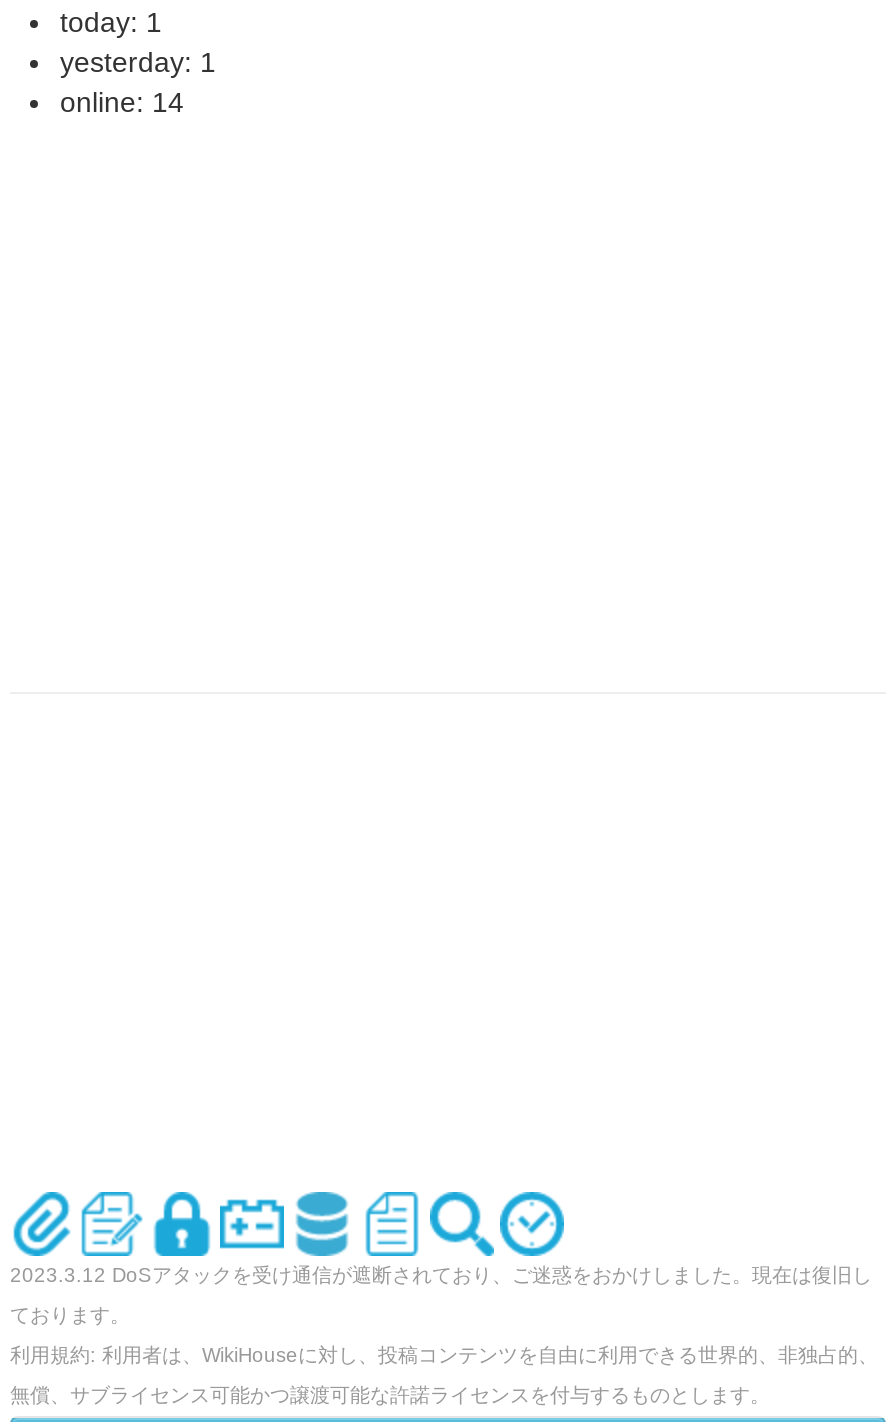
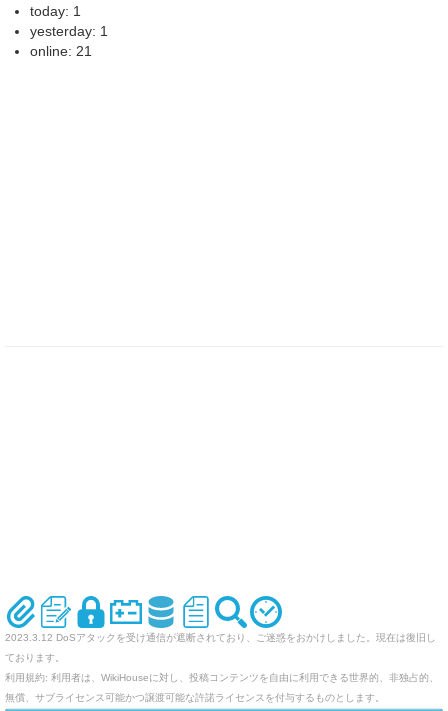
[60,86,184,118] online: 14 -> [30,43,92,59] online: 21

